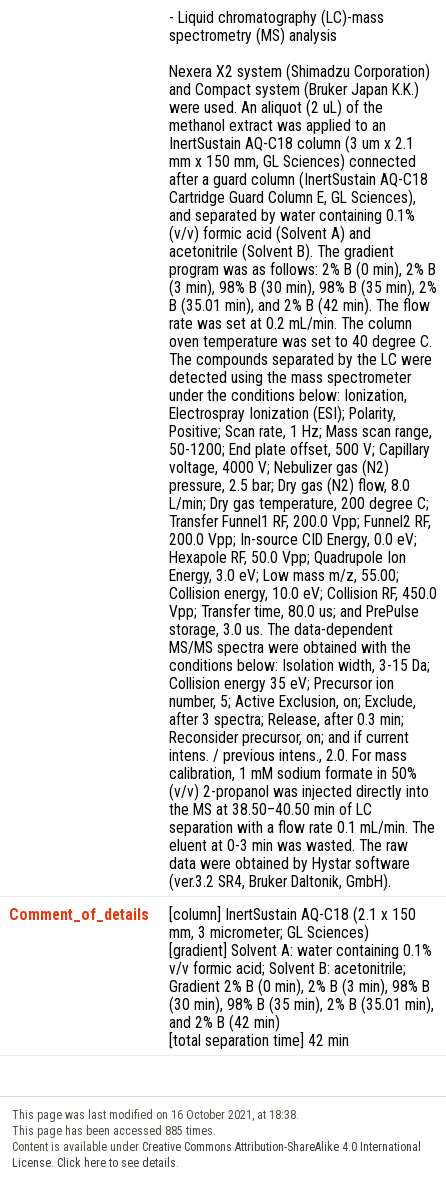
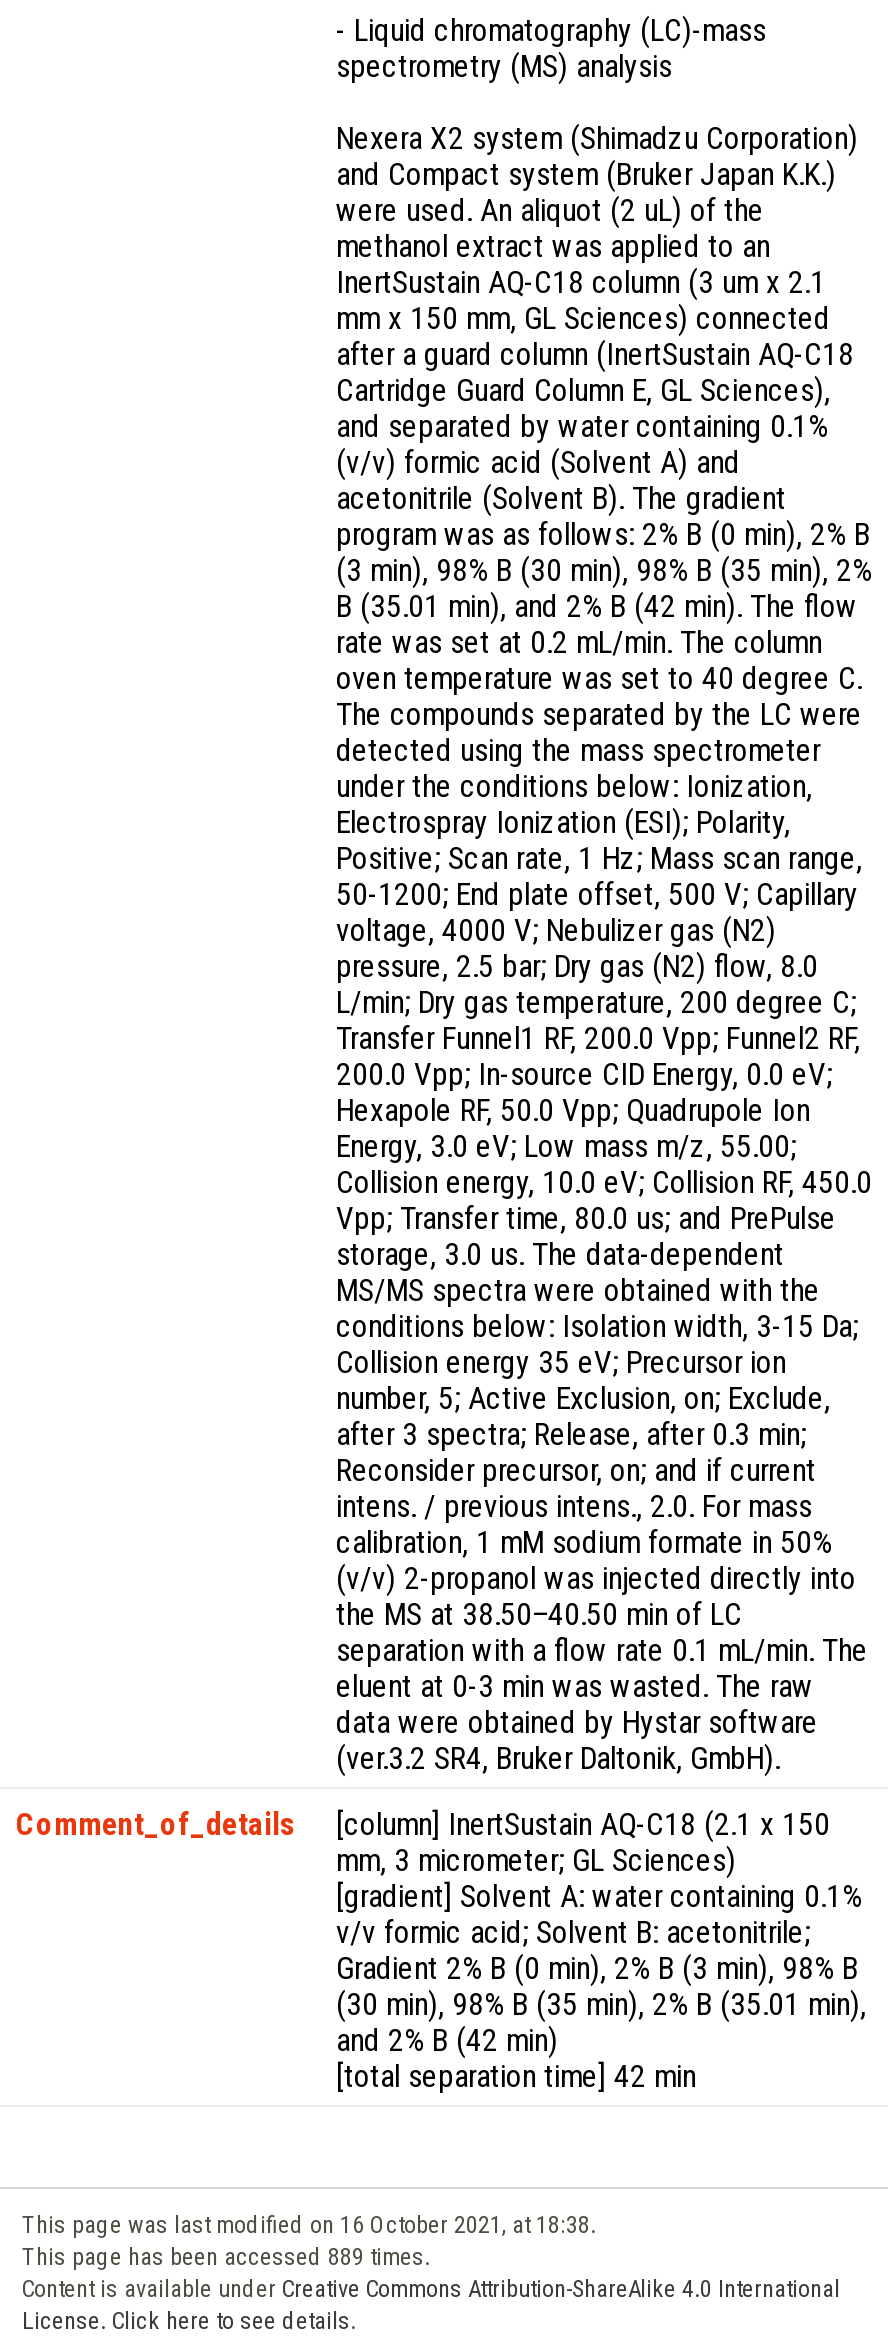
[12,1124,216,1138] This page has been accessed 885 times. -> [22,2243,430,2271] This page has been accessed 889 times.

